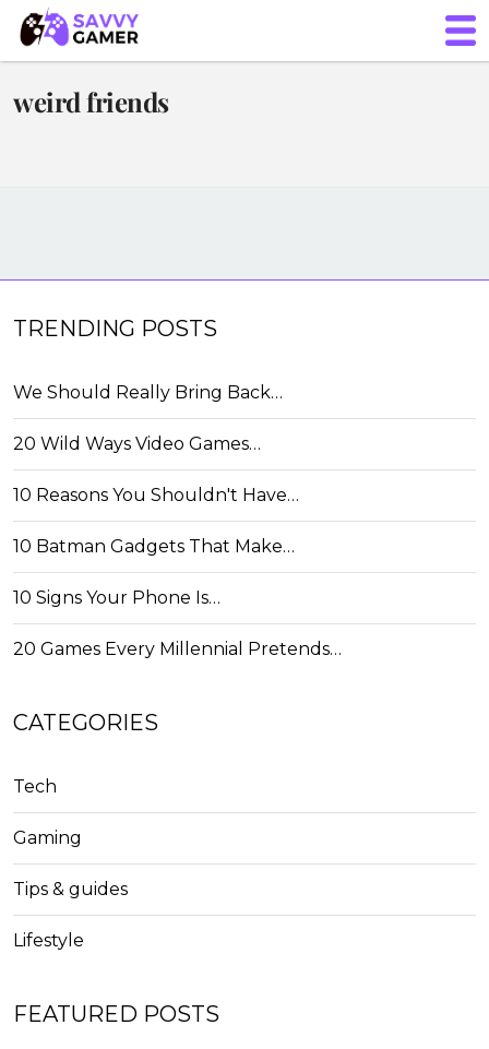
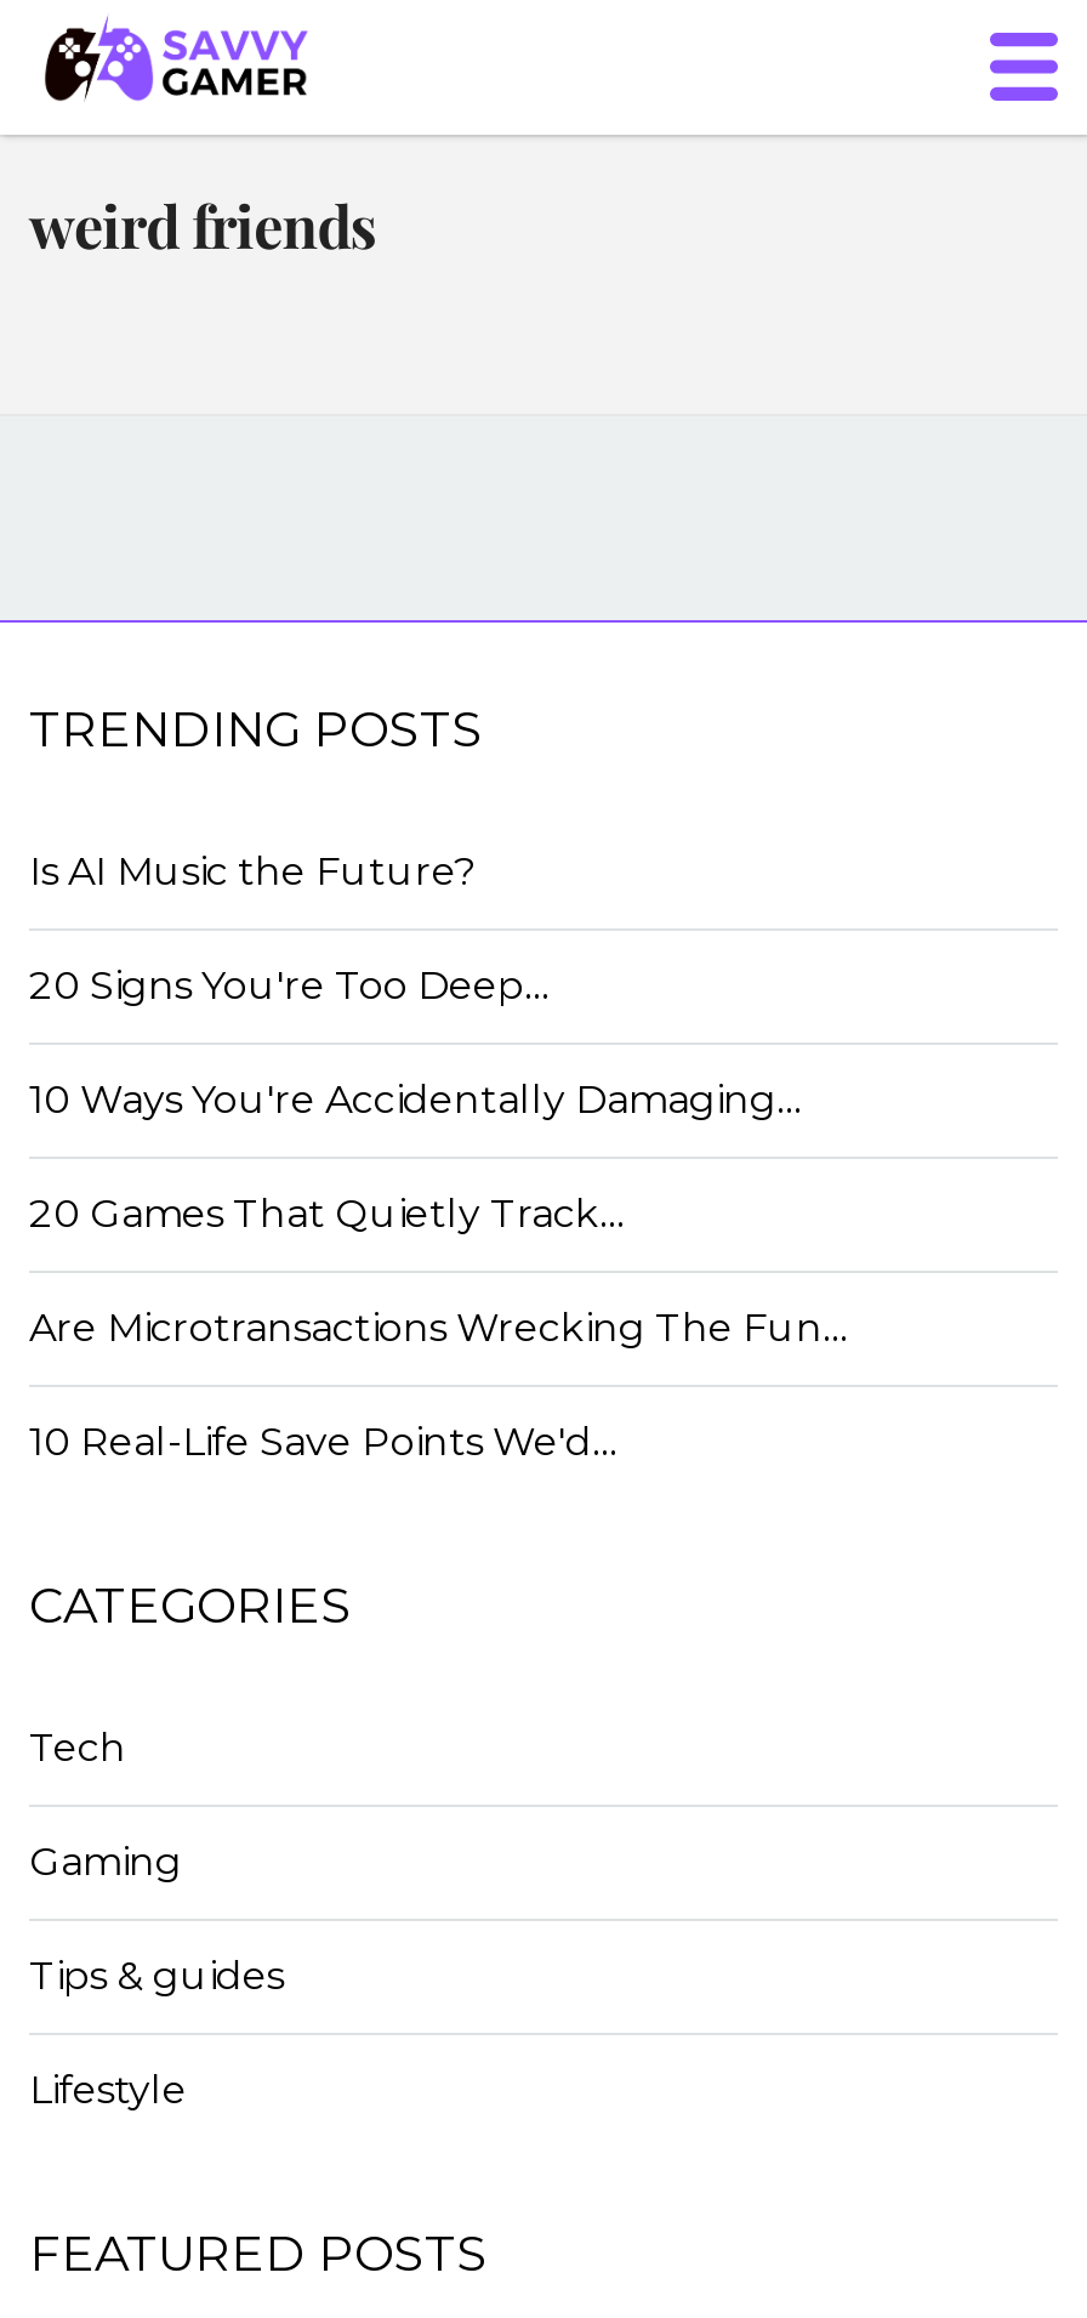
[13,382,283,403] We Should Really Bring Back… -> [29,848,476,894] Is AI Music the Future?
[13,433,261,454] 20 Wild Ways Video Games… -> [29,962,551,1009] 20 Signs You're Too Deep…
[13,485,299,505] 10 Reasons You Shouldn't Have… -> [29,1076,803,1123] 10 Ways You're Accidentally Damaging…
[13,536,295,557] 10 Batman Gadgets That Make… -> [29,1191,626,1237] 20 Games That Quietly Track…
[13,587,220,608] 10 Signs Your Phone Is… -> [29,1305,849,1351] Are Microtransactions Wrecking The Fun…
[13,639,342,659] 20 Games Every Millennial Pretends… -> [29,1419,619,1465] 10 Real-Life Save Points We'd…

